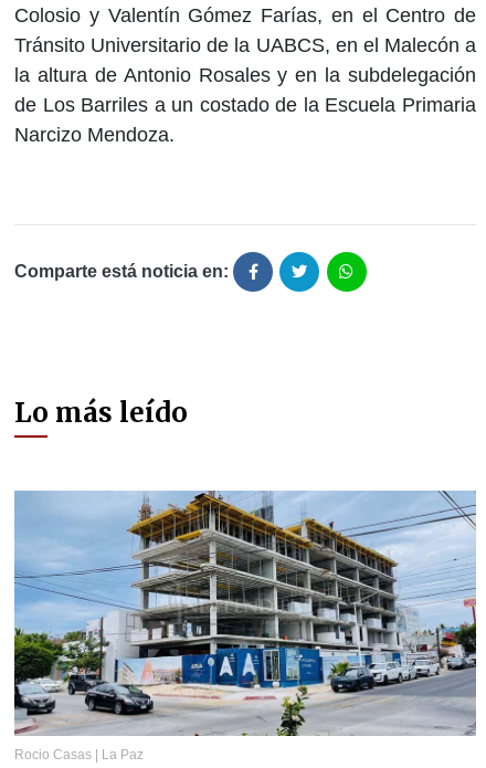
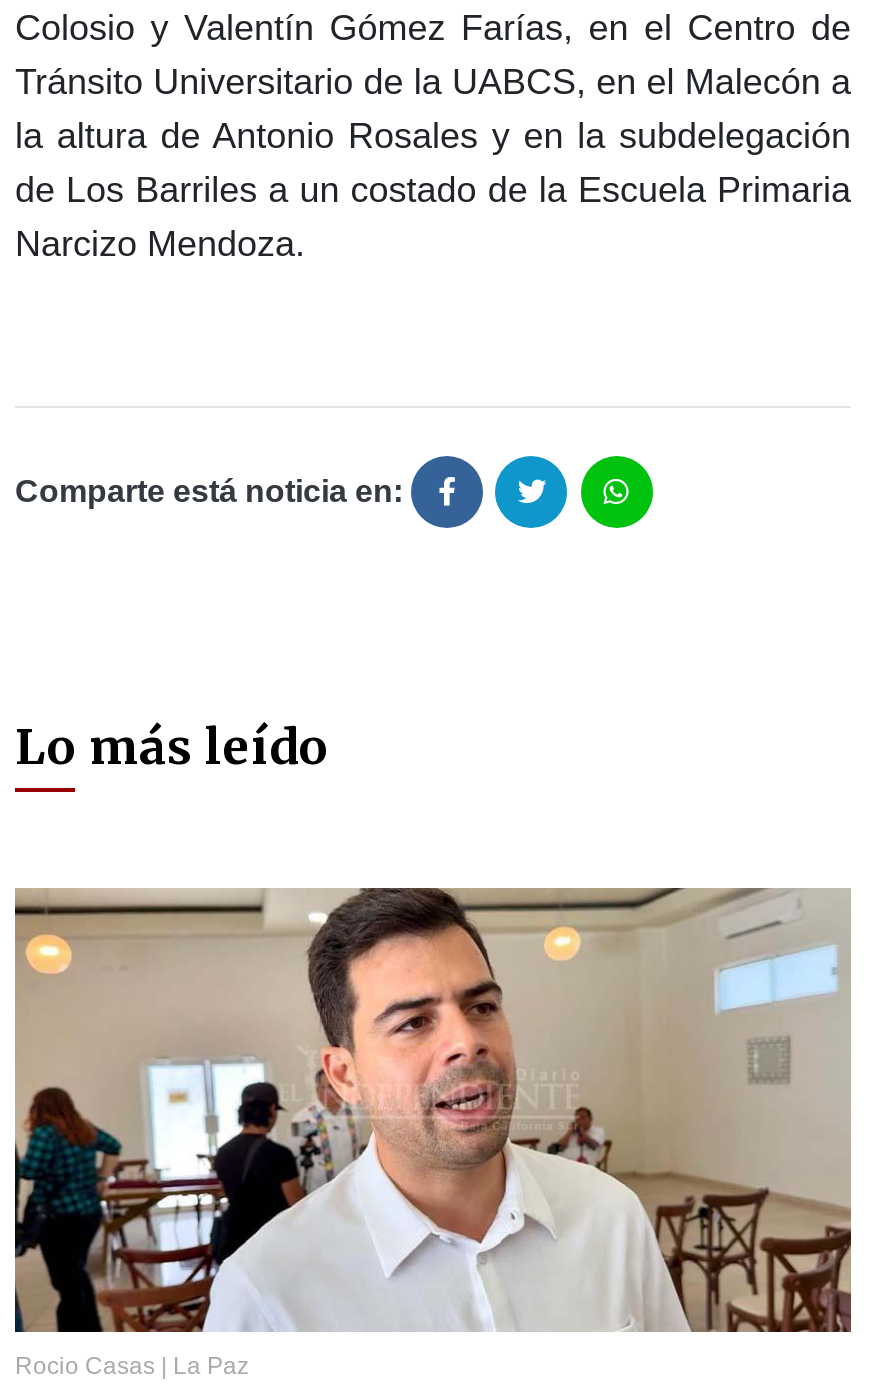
[13,491,476,737] [image] -> [13,886,853,1334] [image]

